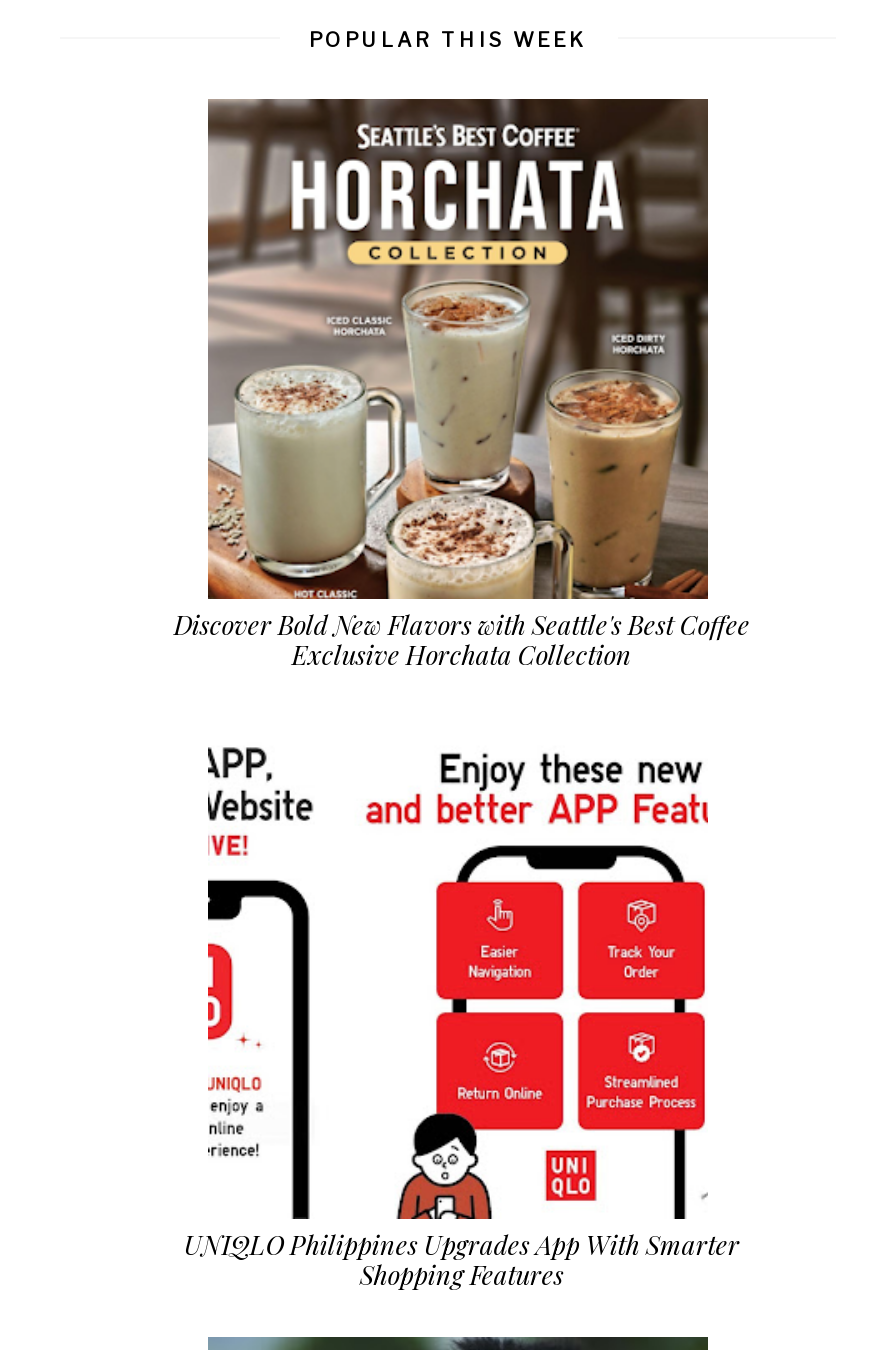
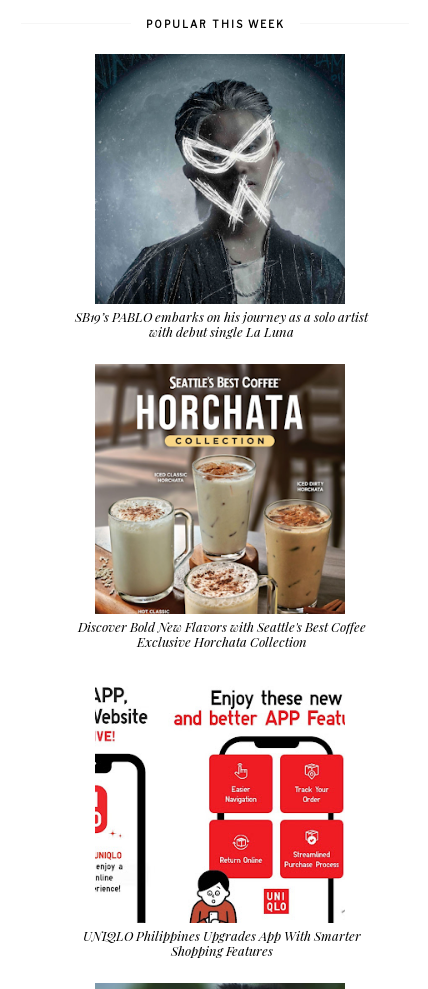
none -> [75,53,368,340] [image] | SB19’s PABLO embarks on his journey as a solo artist | with debut single La Luna

